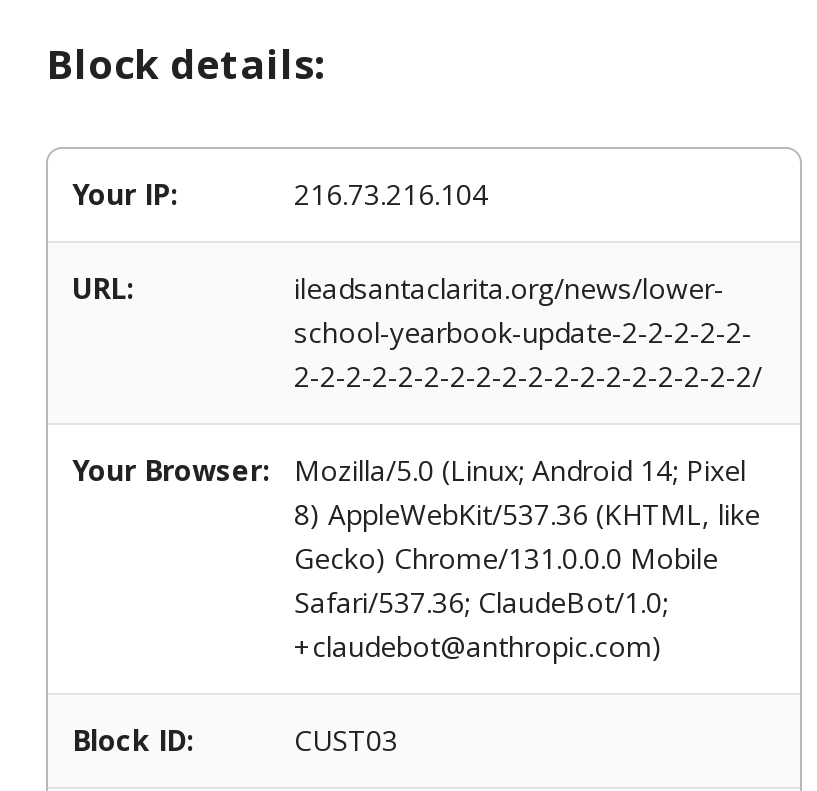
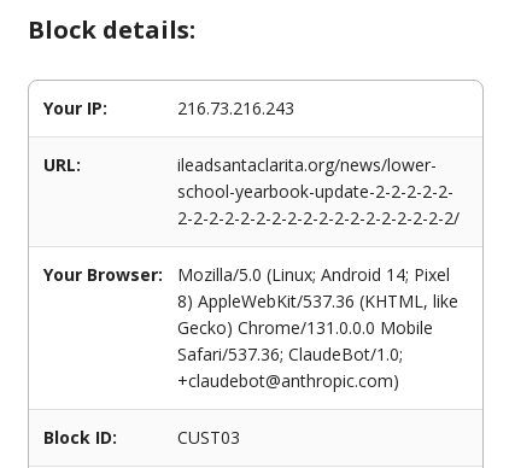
[294,175,488,213] 216.73.216.104 -> [177,96,294,119] 216.73.216.243

